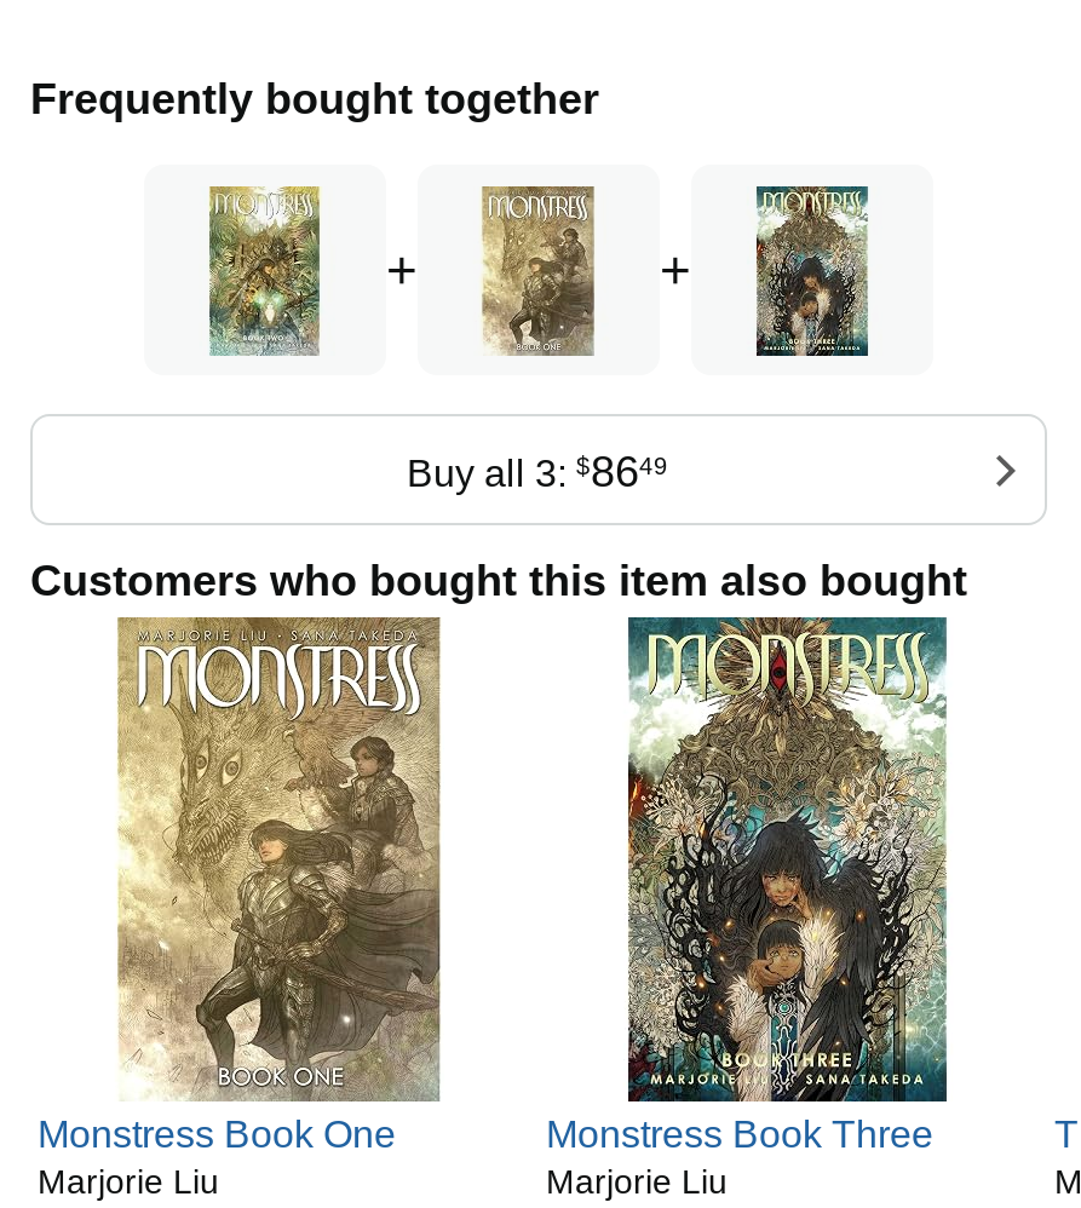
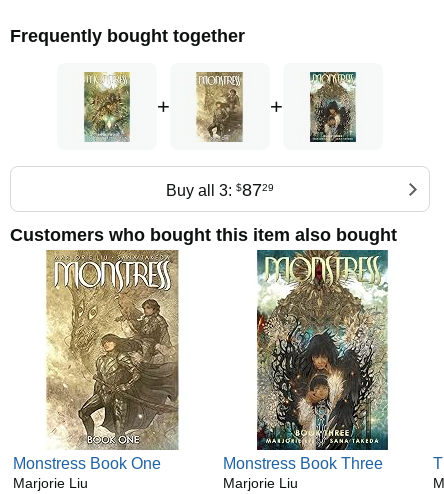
[407,448,668,496] Buy all 3: $8649 -> [165,180,273,200] Buy all 3: $8729

